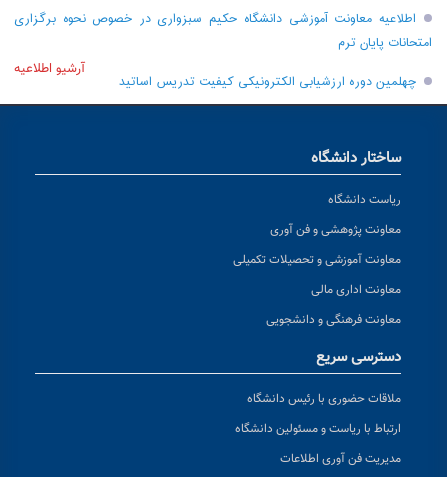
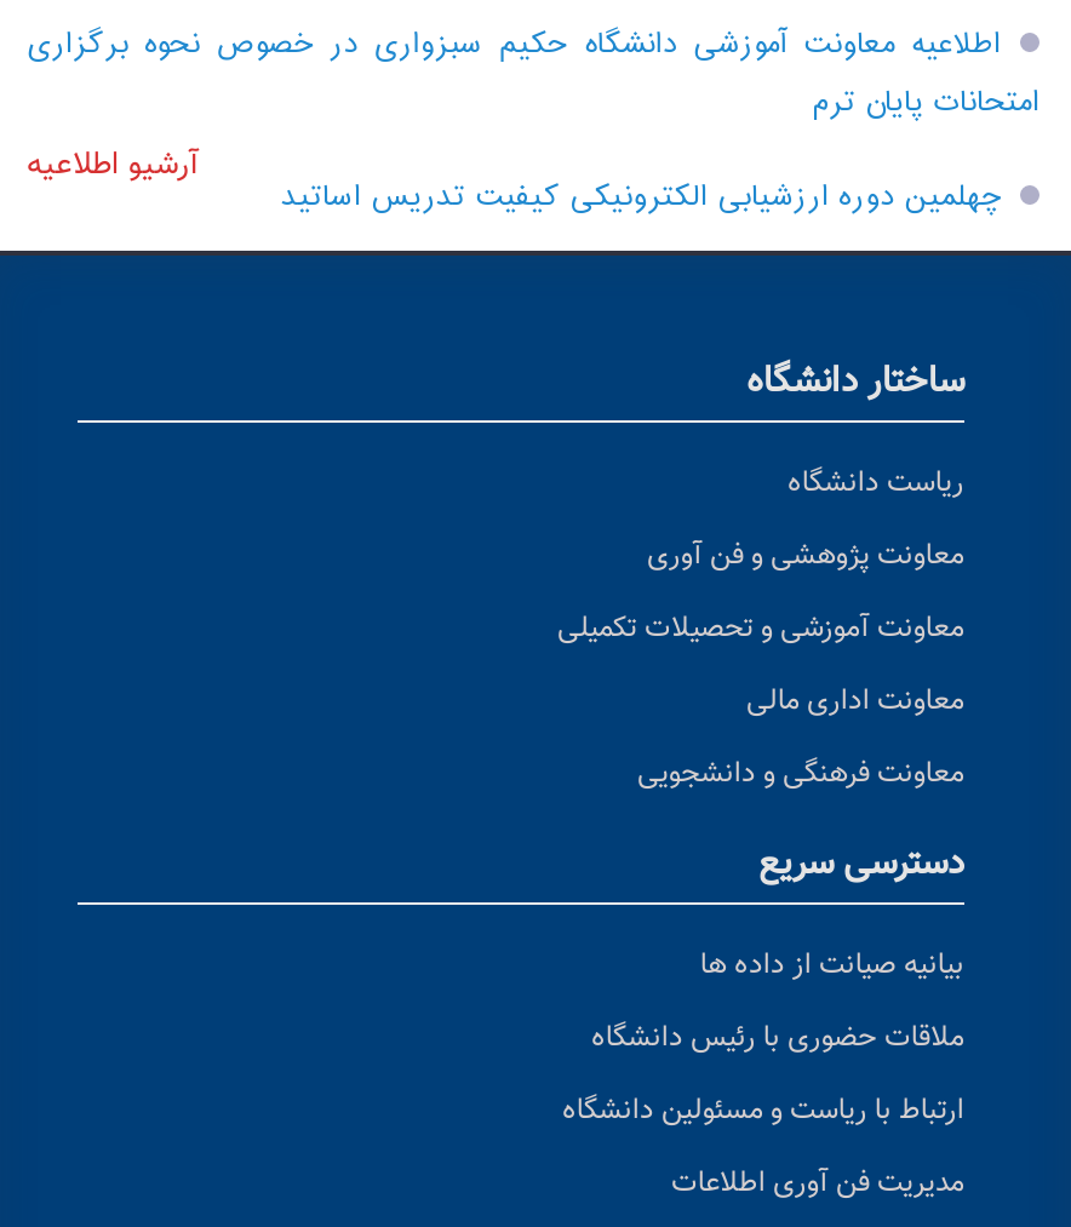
none -> [700,944,964,988] بیانیه صیانت از داده ها

